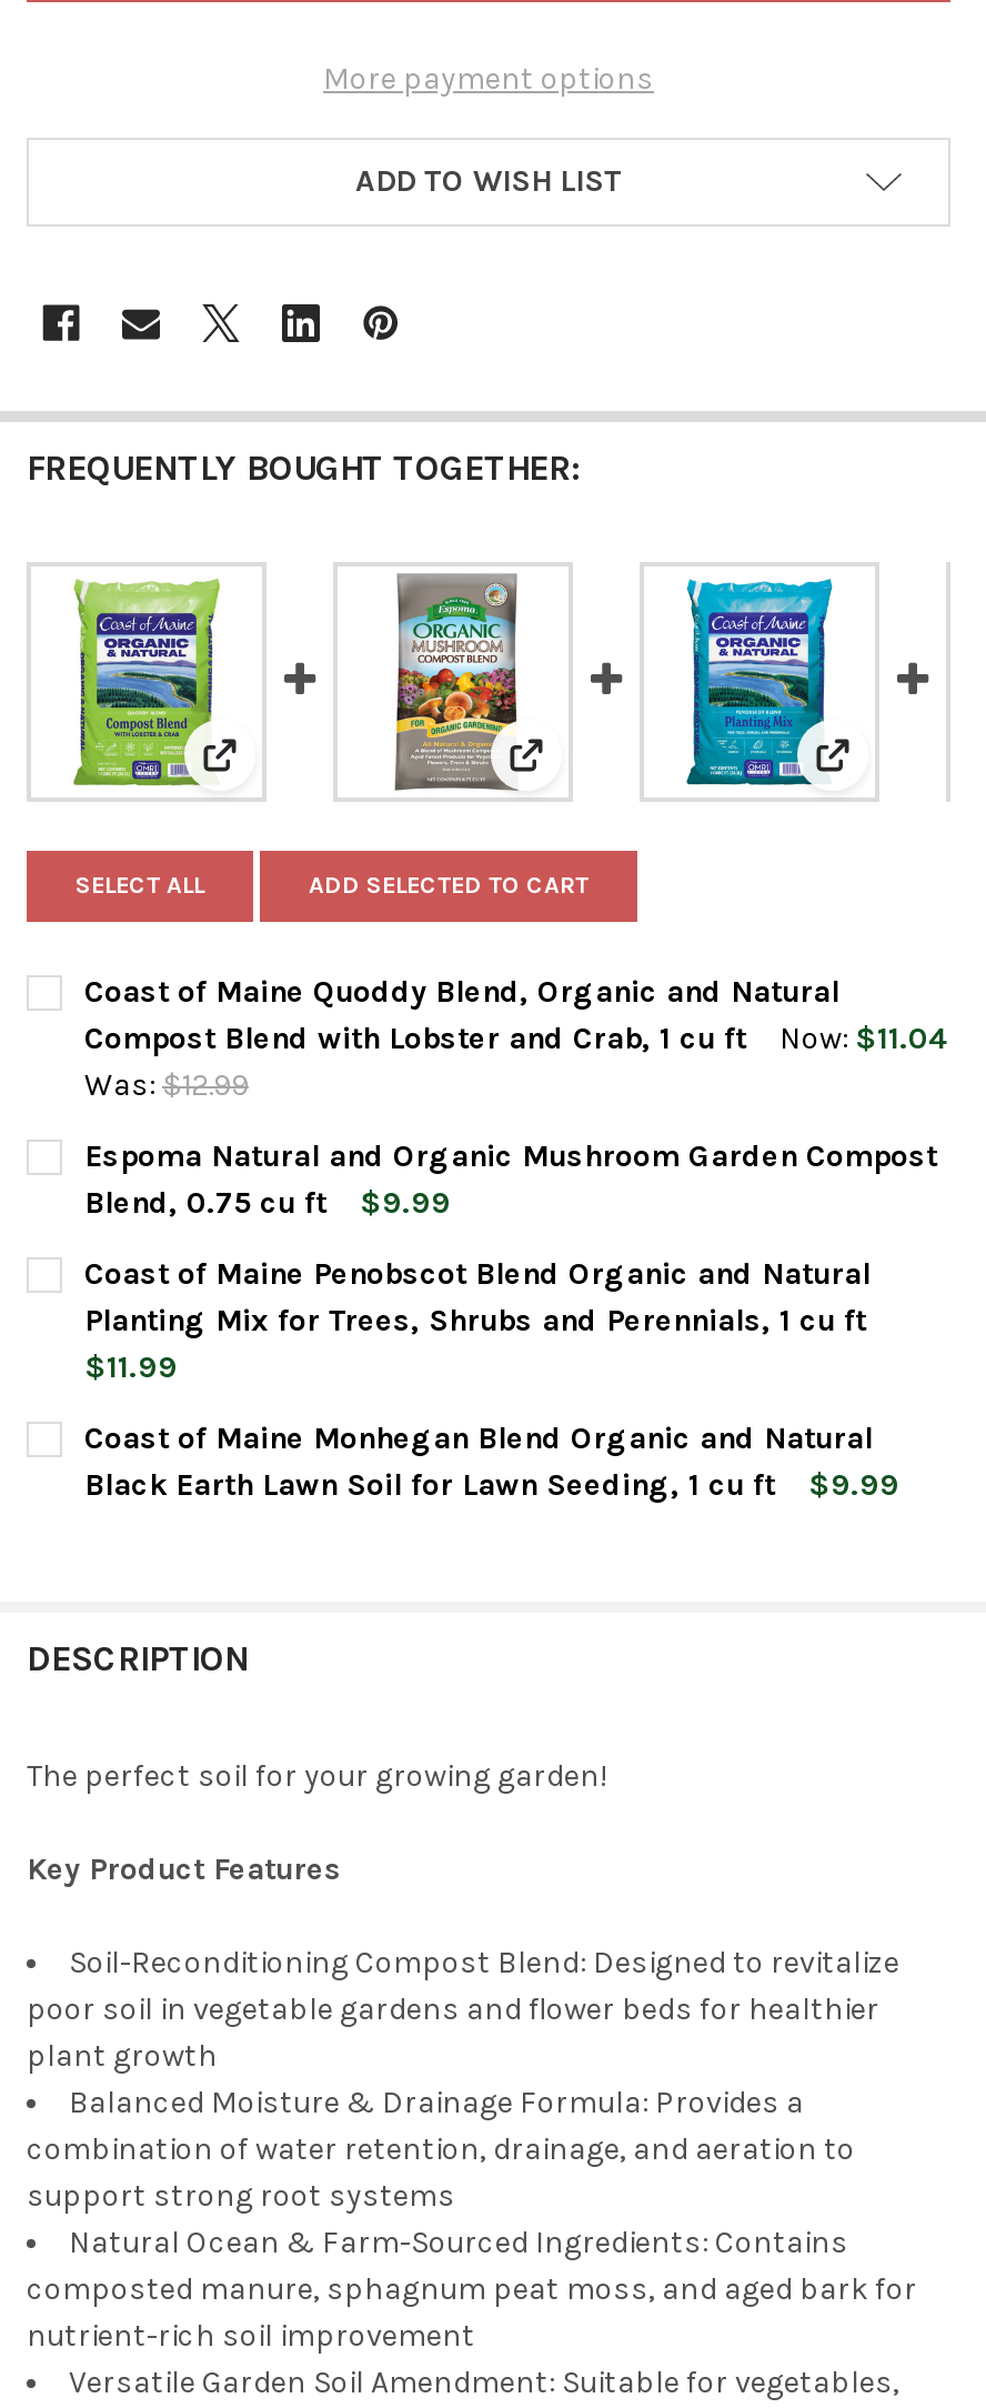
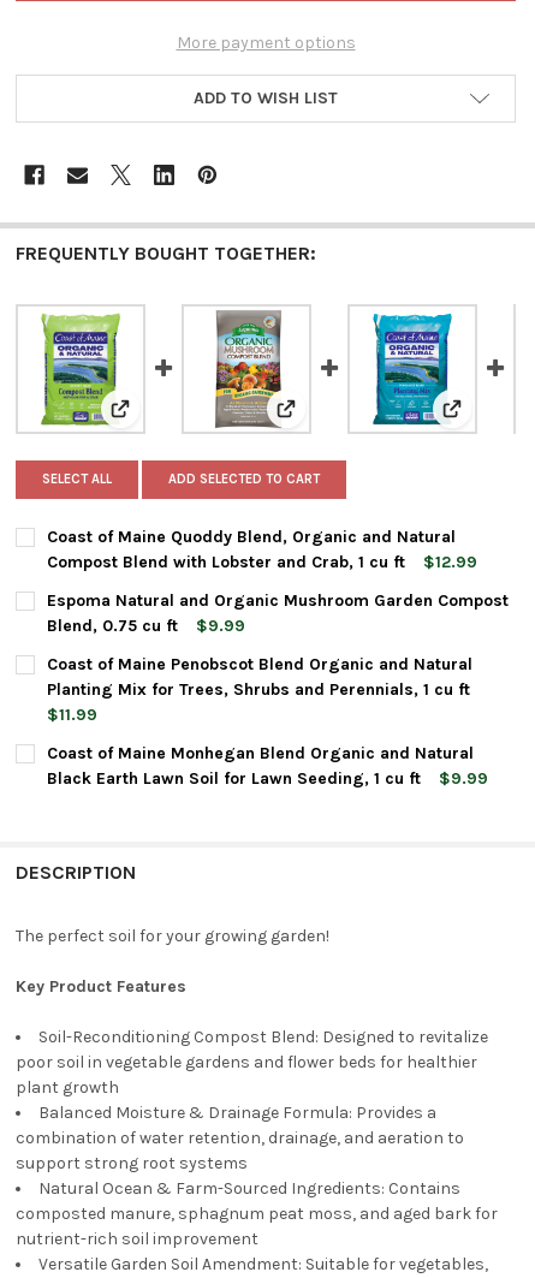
[84,1020,946,1104] Now: $11.04 | Was: $12.99 -> [423,552,477,572] $12.99

